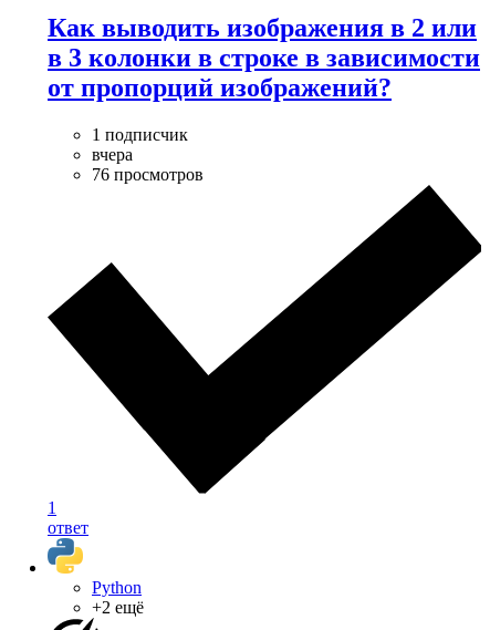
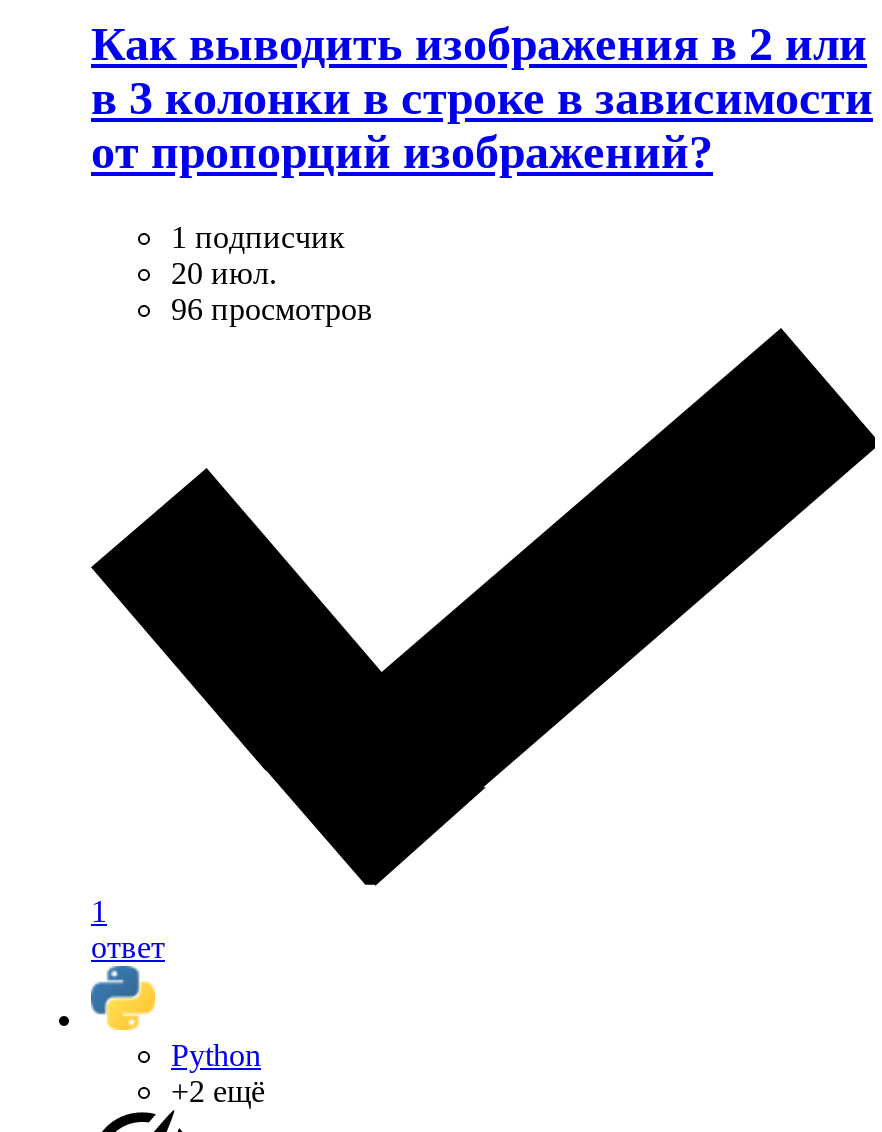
[92,145,204,184] вчера | 76 просмотров -> [171,256,373,326] 20 июл. | 96 просмотров

